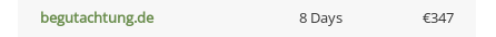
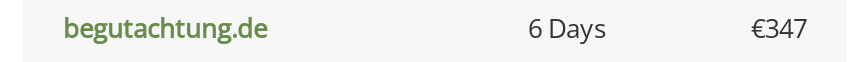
[299,8,342,27] 8 Days -> [528,10,606,46] 6 Days

